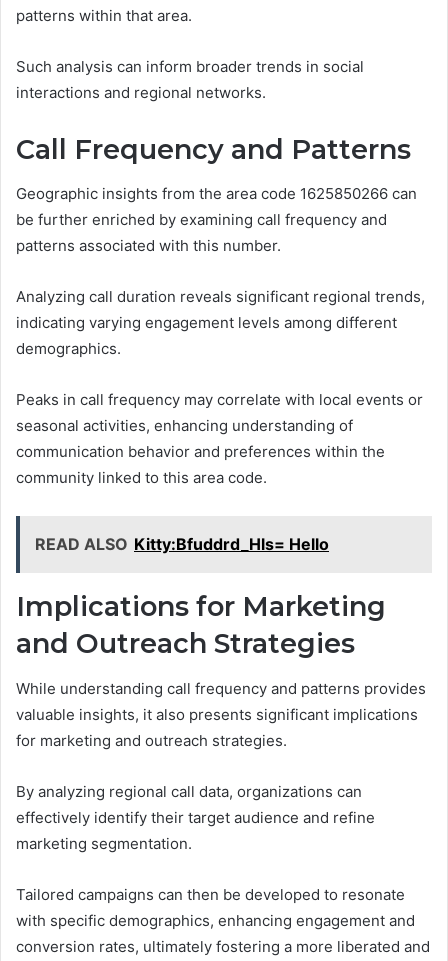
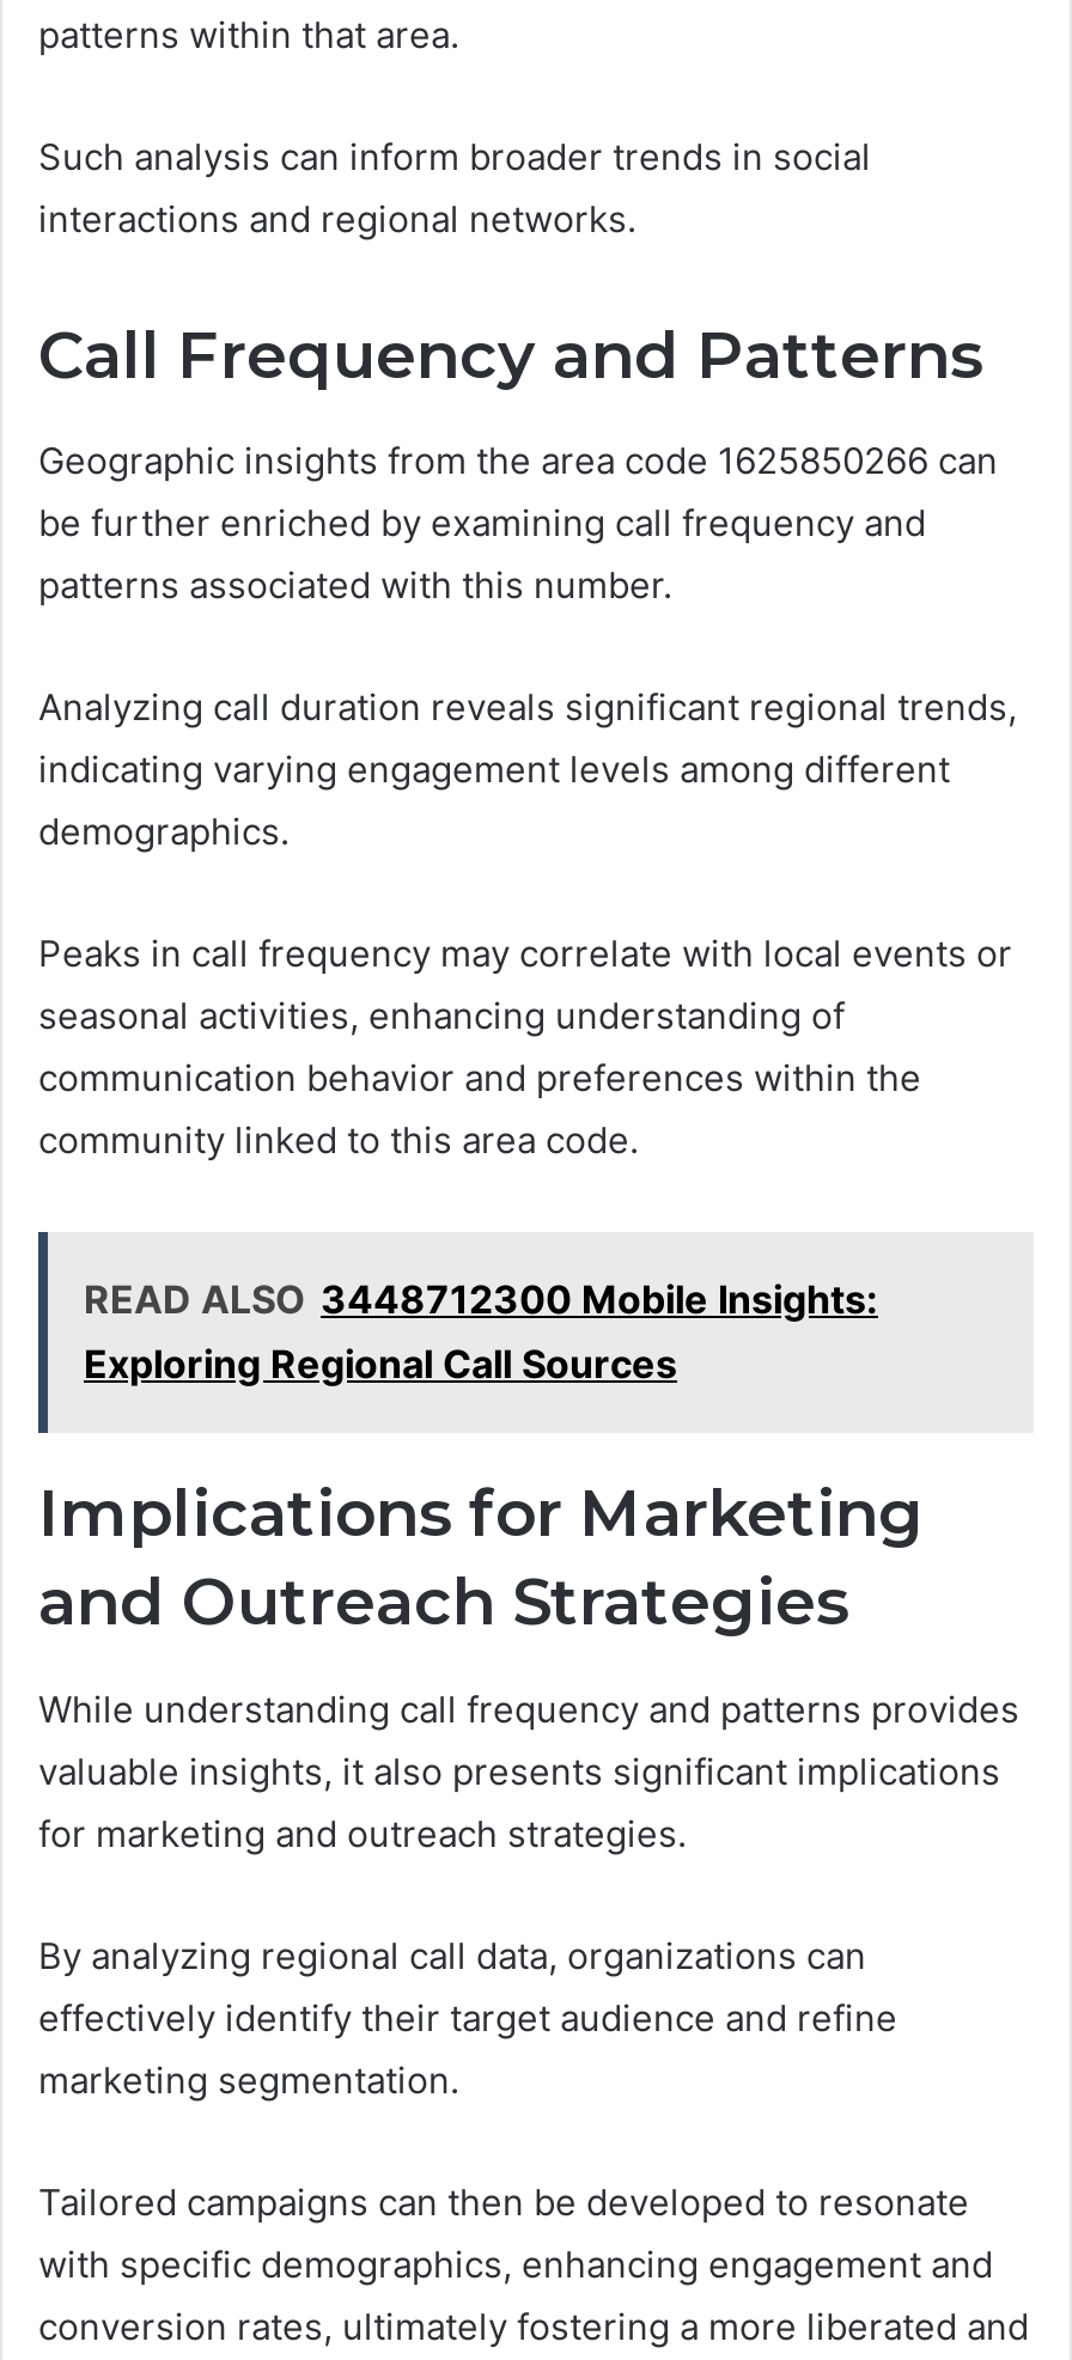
[35,534,329,554] READ ALSO Kitty:Bfuddrd_Hls= Hello -> [84,1276,878,1388] READ ALSO 3448712300 Mobile Insights: | Exploring Regional Call Sources

